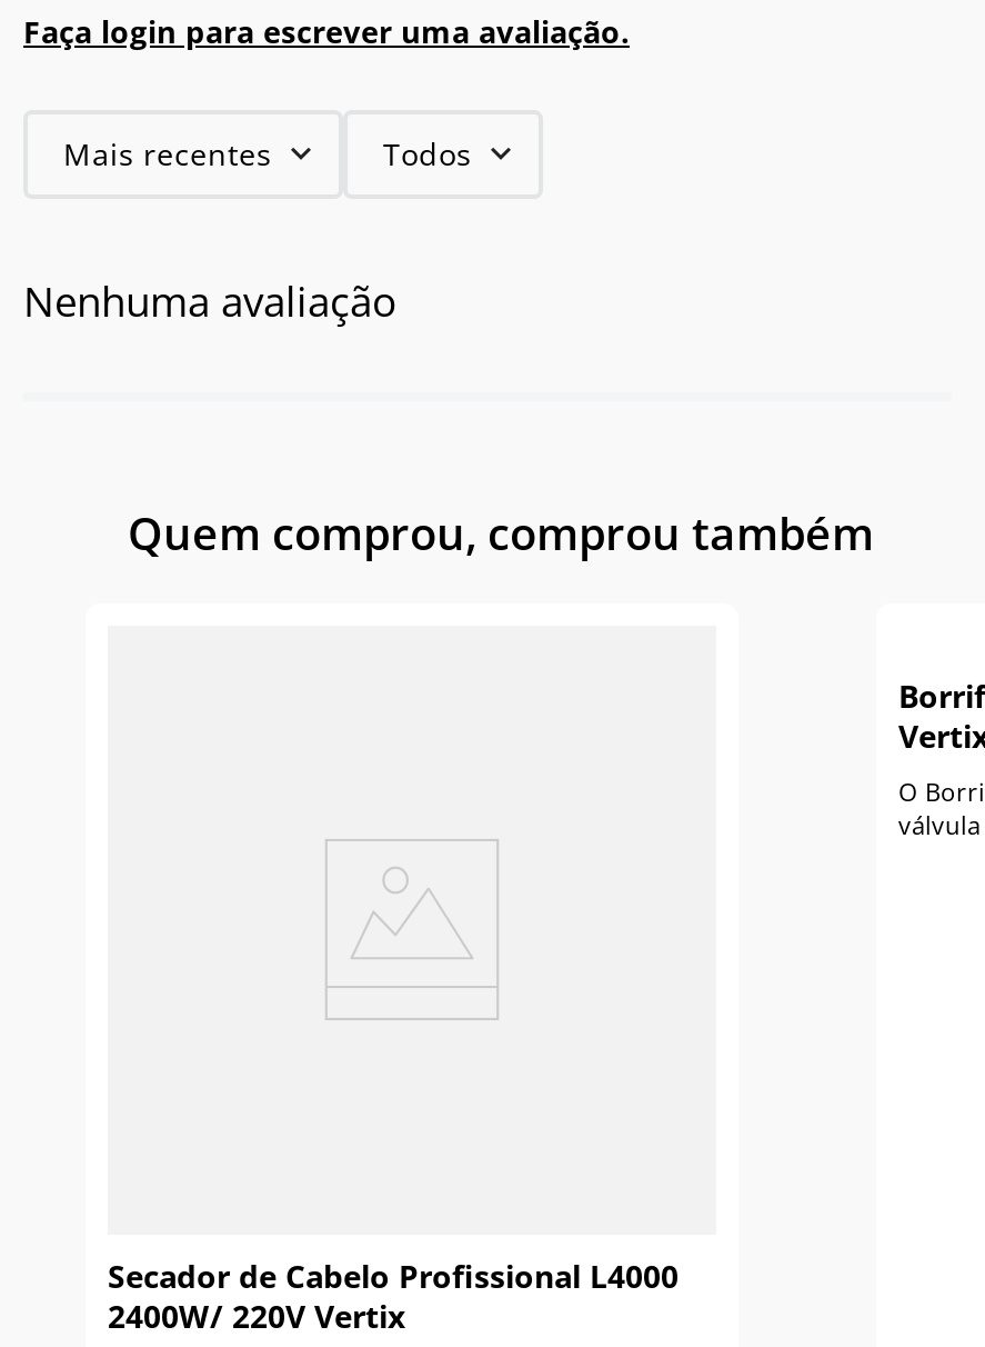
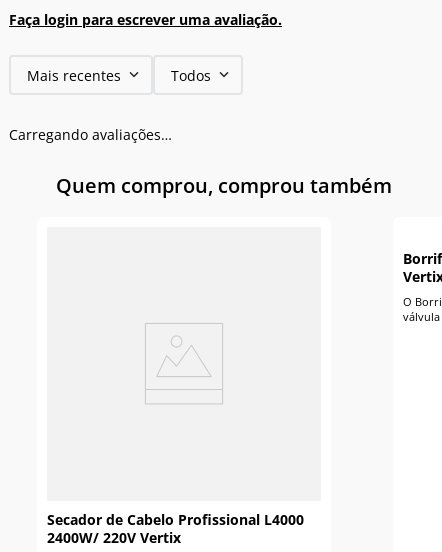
[23,272,396,327] Nenhuma avaliação -> [9,125,172,144] Carregando avaliações…

